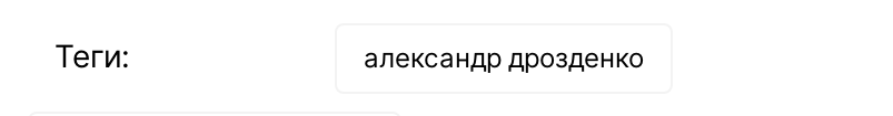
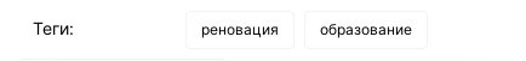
[364,41,644,74] александр дрозденко -> [201,20,412,38] реновация | образование

